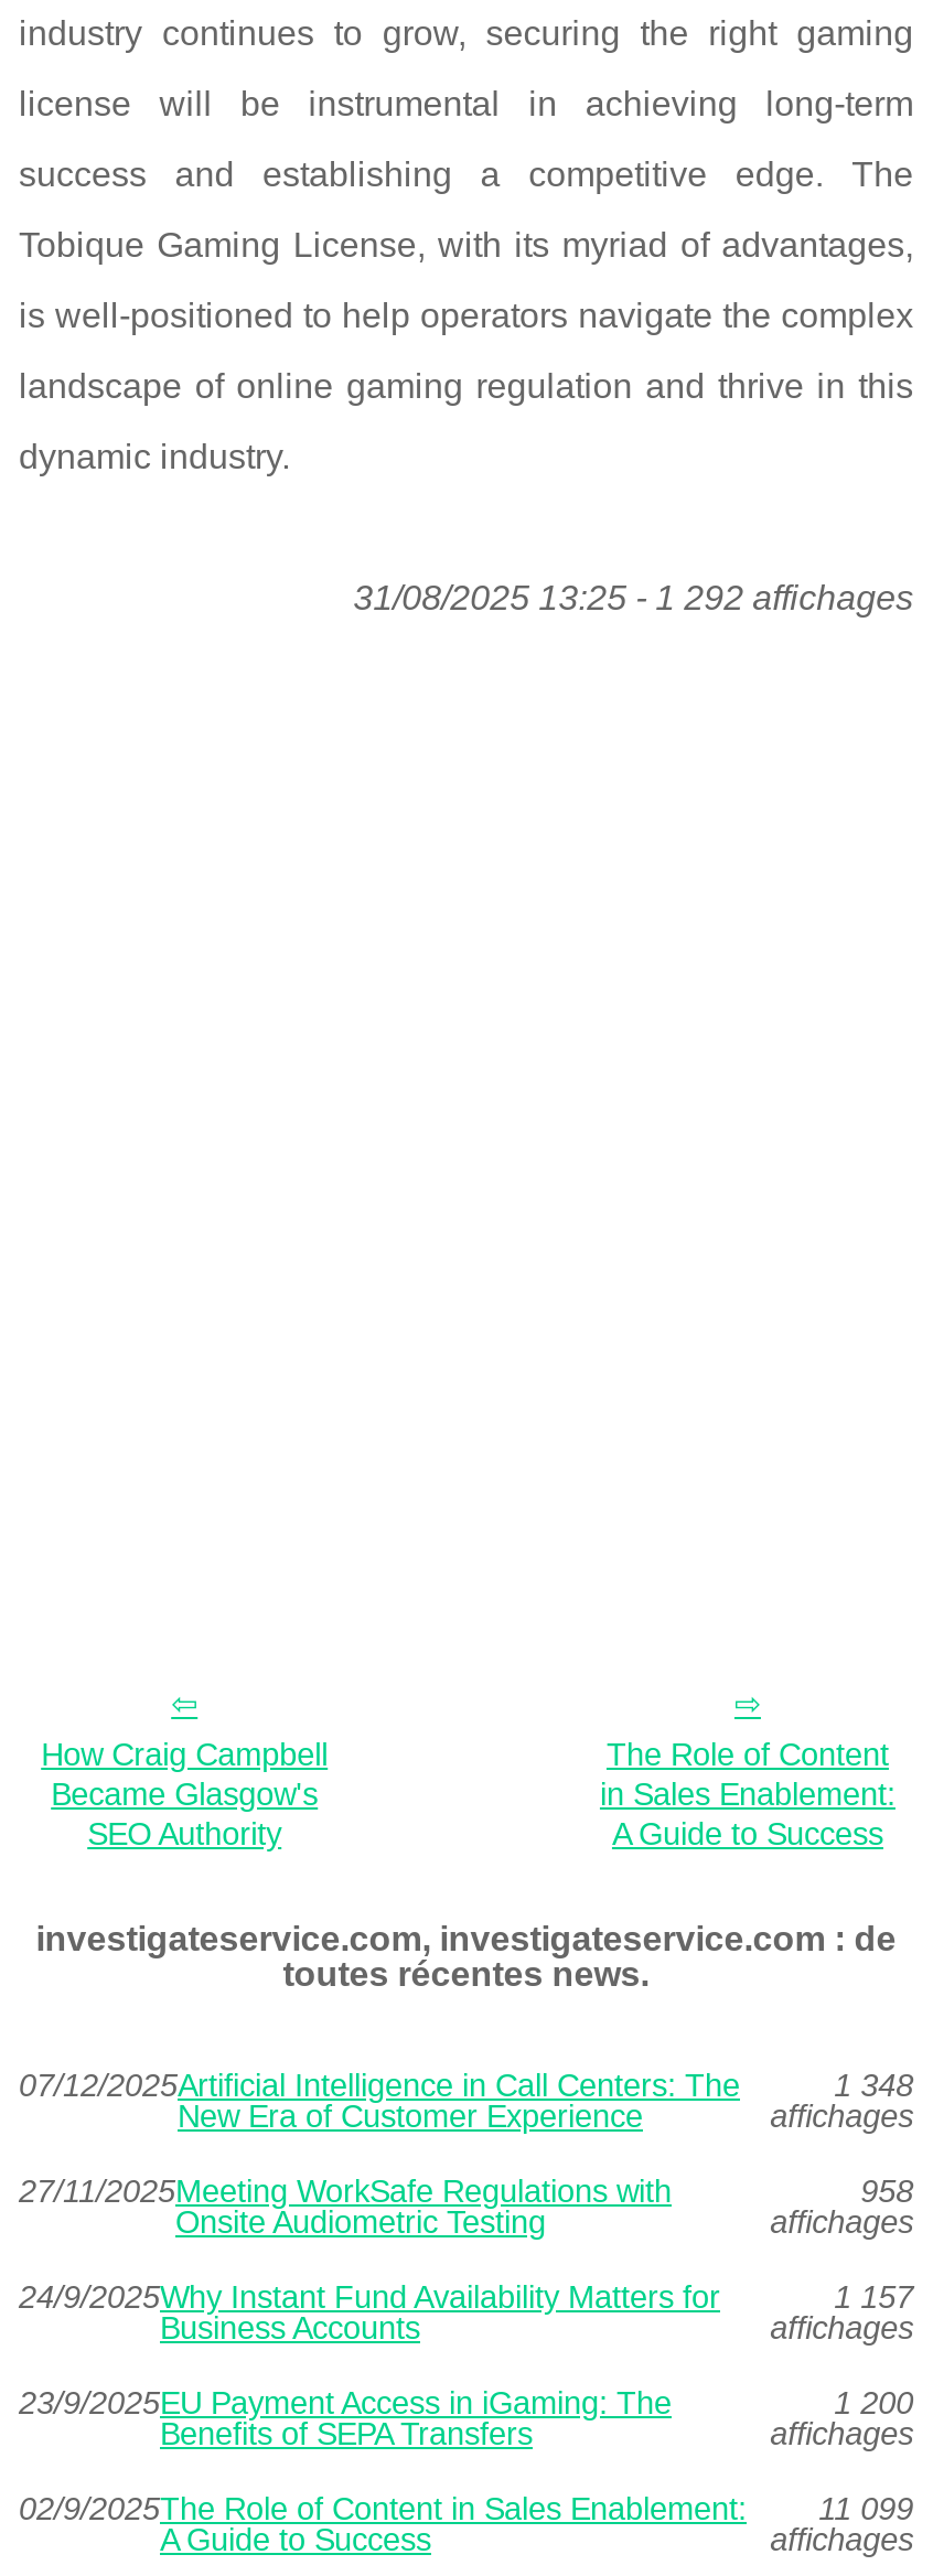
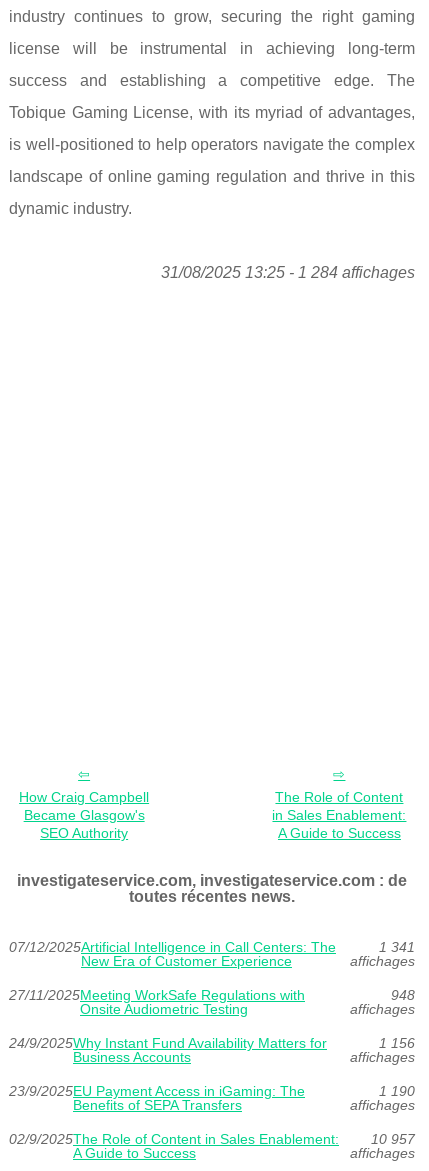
[353,580,913,617] 31/08/2025 13:25 - 1 292 affichages -> [161,264,415,281] 31/08/2025 13:25 - 1 284 affichages
[834,2068,913,2104] 1 348 -> [379,939,415,955] 1 341
[860,2174,913,2209] 958 -> [391,987,415,1003] 948
[834,2280,913,2315] 1 157 -> [379,1035,415,1051] 1 156
[834,2386,913,2421] 1 200 -> [379,1083,415,1099] 1 190
[819,2492,913,2527] 11 099 -> [371,1131,415,1147] 10 957

